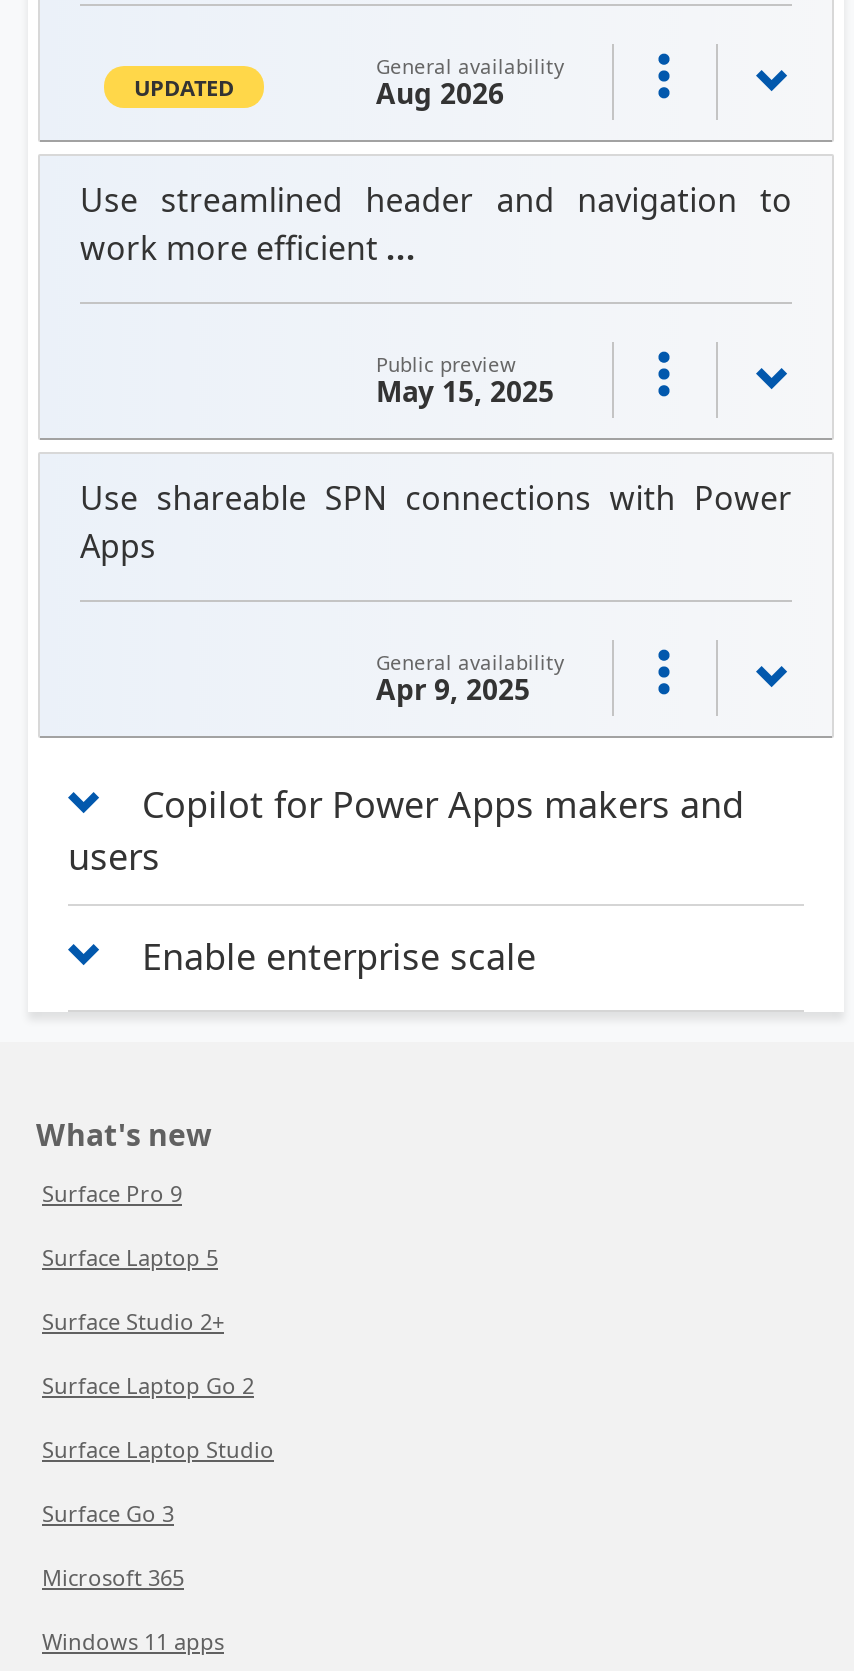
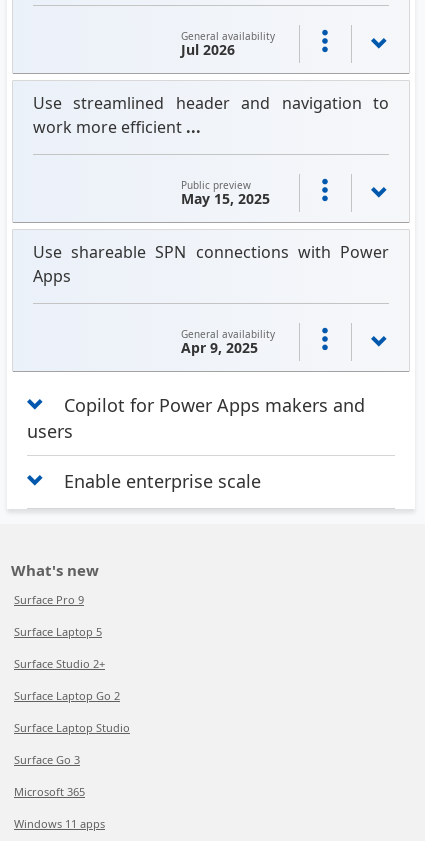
[134,72,234,102] UPDATED -> none
[376,74,504,112] Aug 2026 -> [181,40,235,59] Jul 2026

